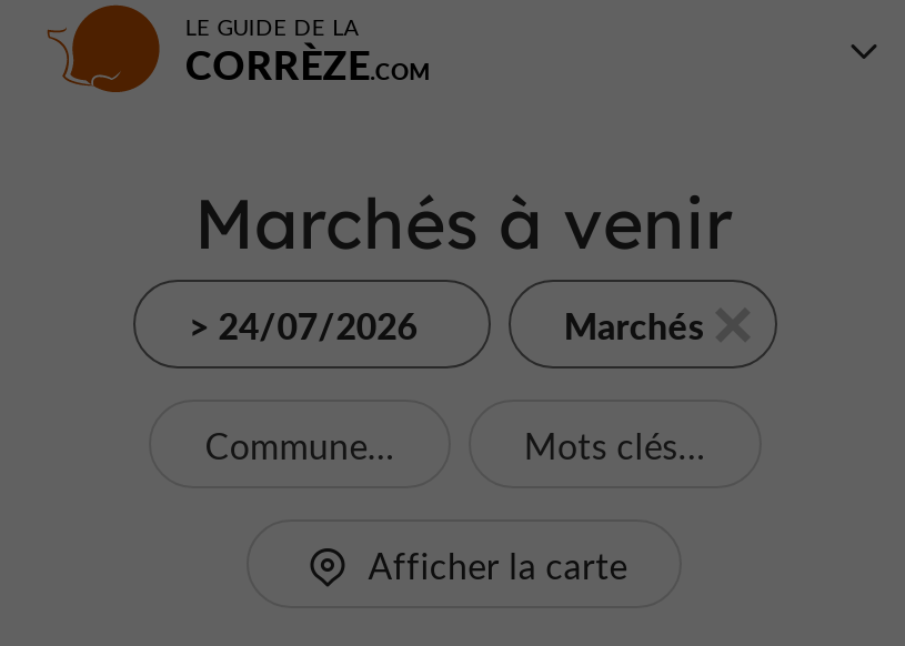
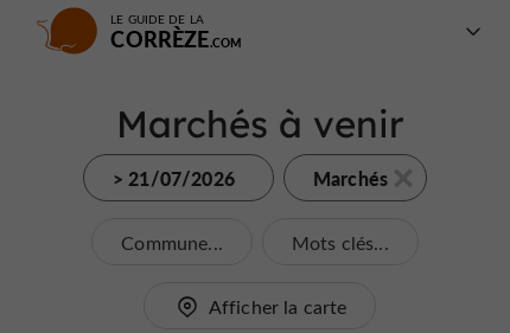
[189,300,417,351] > 24/07/2026 -> [113,165,235,192] > 21/07/2026

